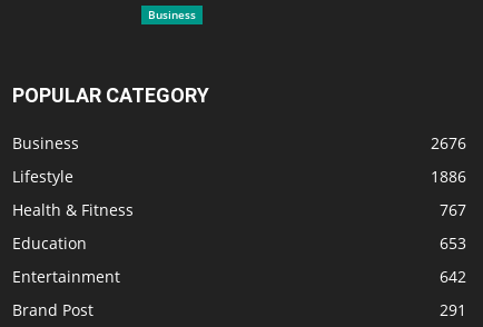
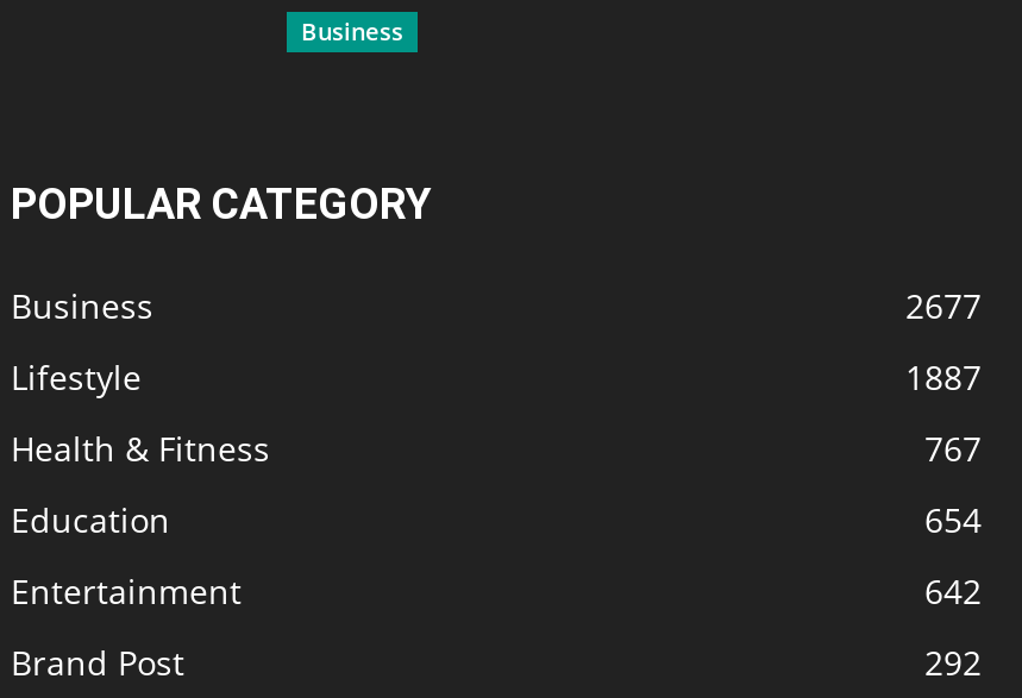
[431,132,466,153] 2676 -> [905,282,982,327] 2677
[431,165,466,186] 1886 -> [905,353,982,399] 1887
[440,232,466,253] 653 -> [924,496,982,541] 654
[440,299,466,320] 291 -> [924,639,982,684] 292

